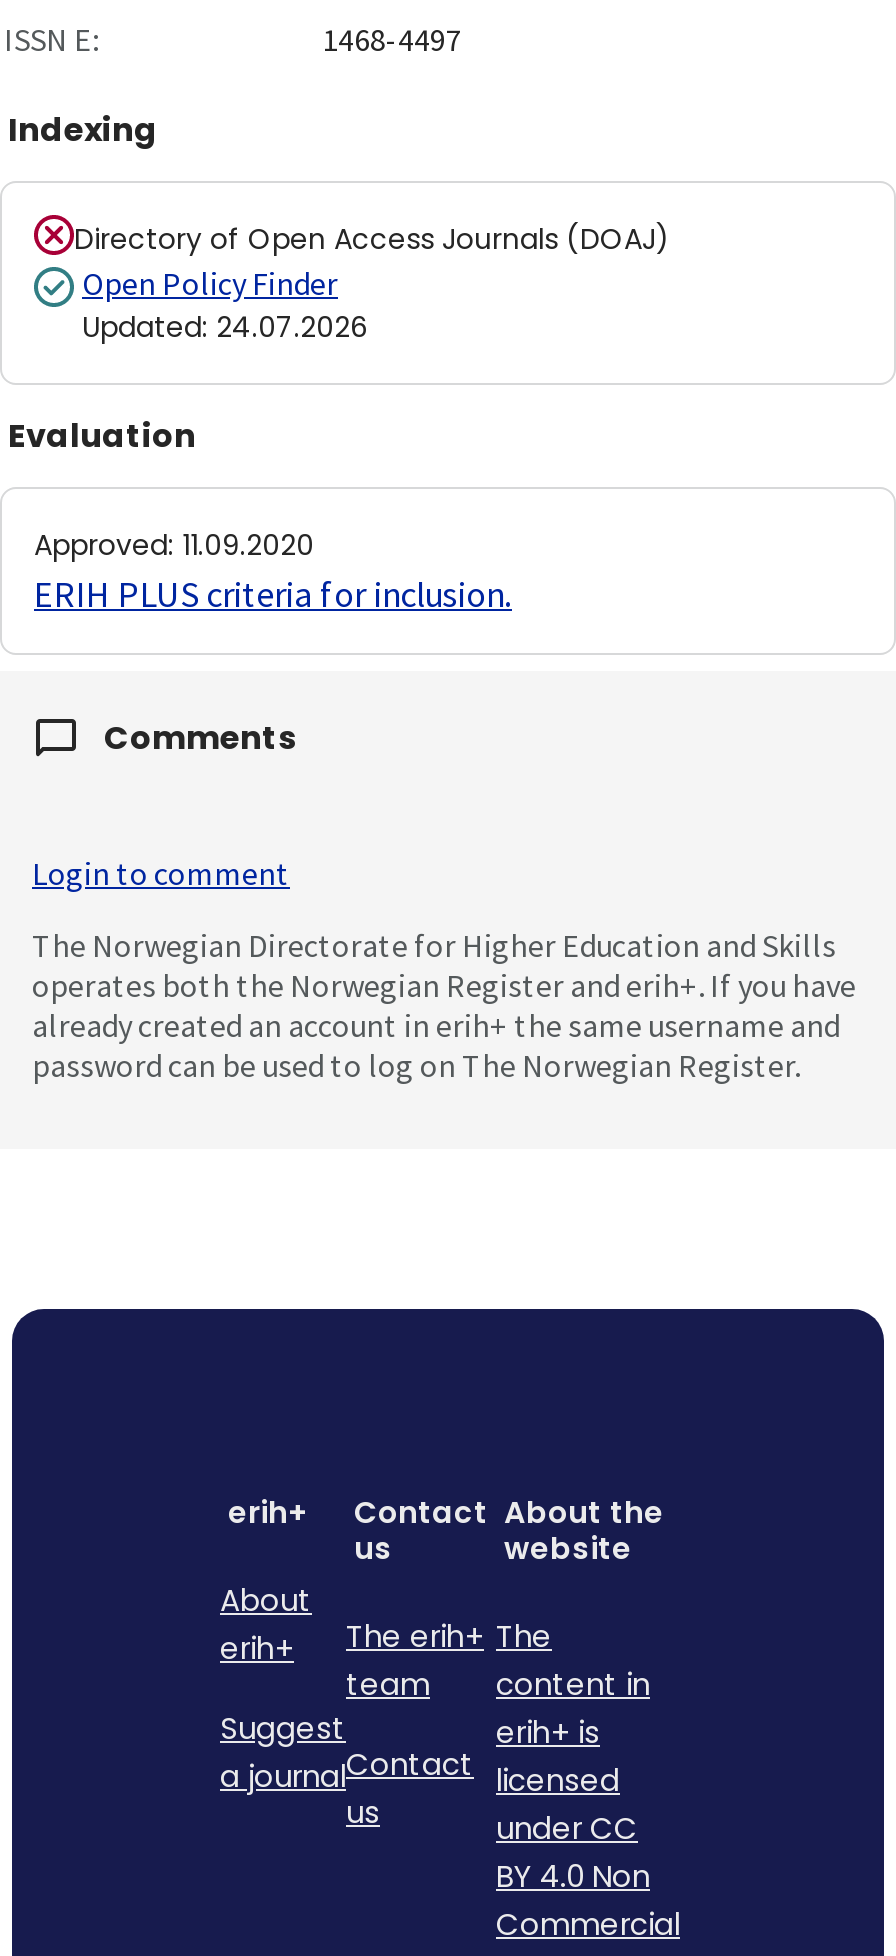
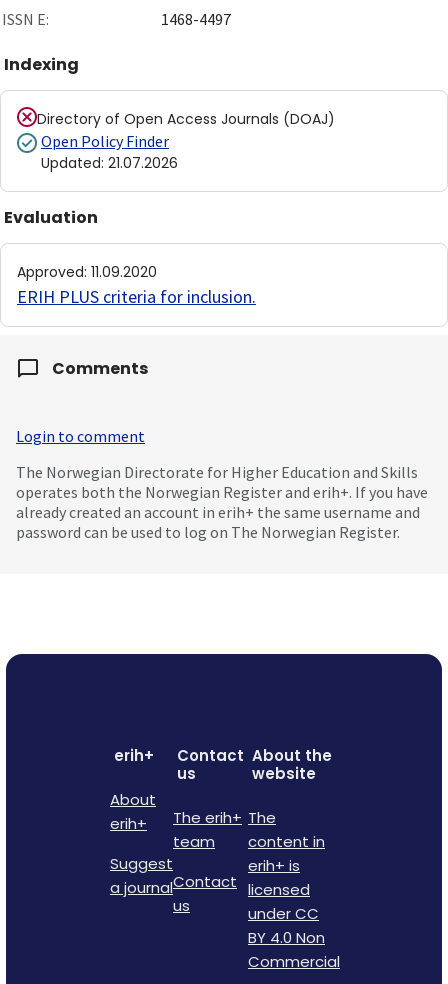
[82,307,368,347] Updated: 24.07.2026 -> [41,153,178,173] Updated: 21.07.2026

